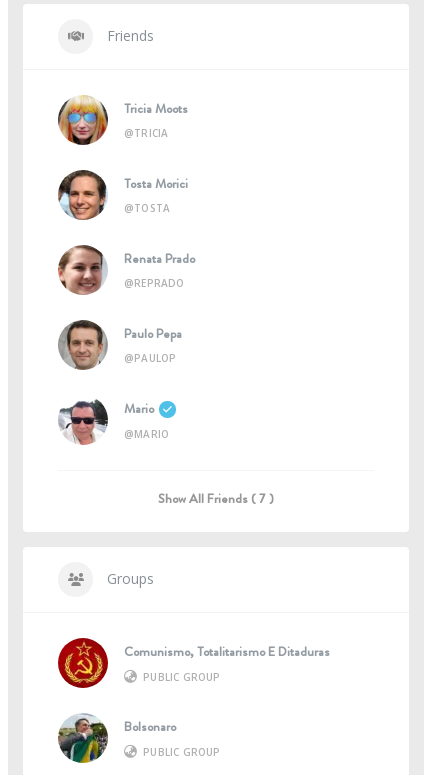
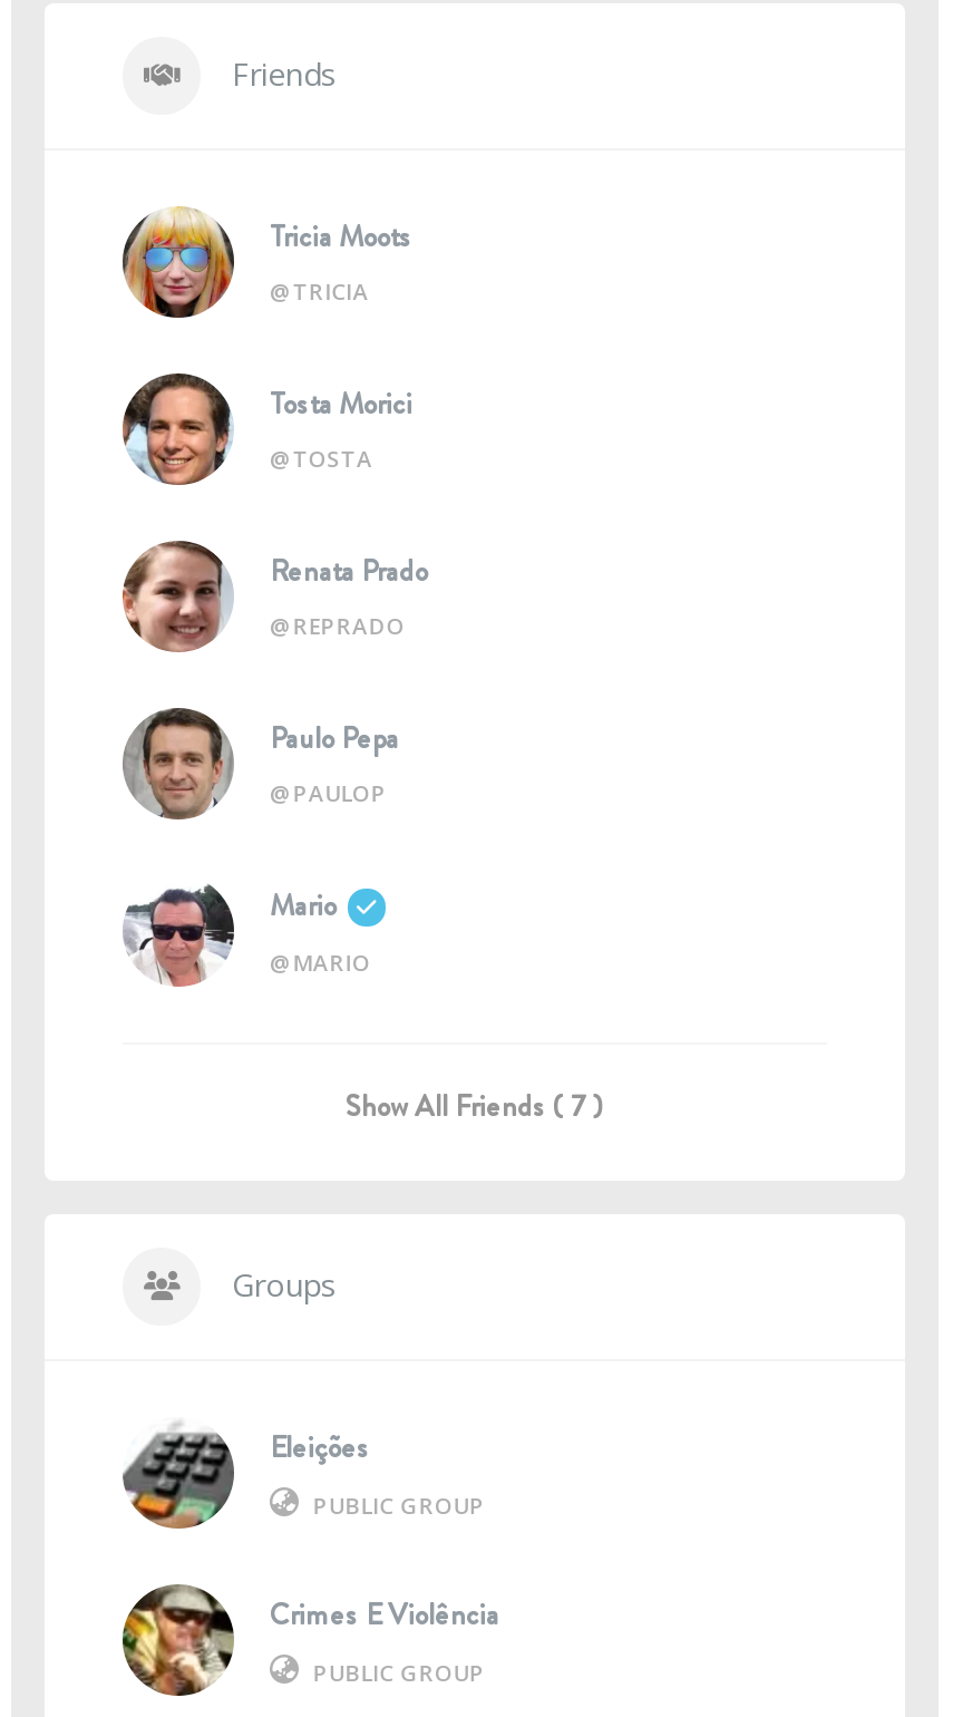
[57,637,330,689] [image] | Comunismo, Totalitarismo E Ditaduras -> [120,1417,370,1531] [image] | Eleições
[58,714,176,764] [image] | Bolsonaro -> [120,1584,499,1698] [image] | Crimes E Violência

